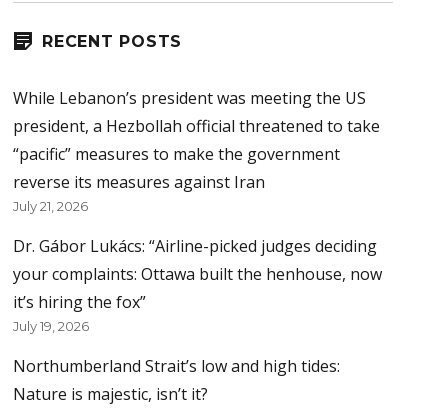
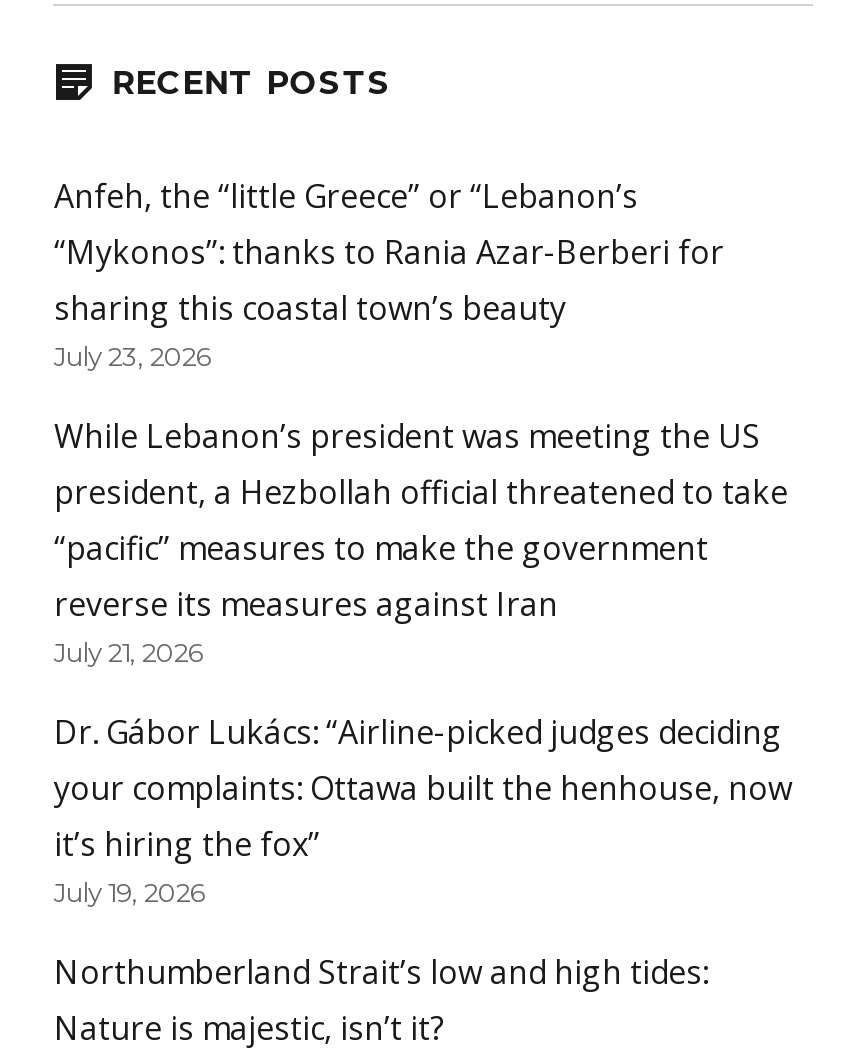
none -> [54,173,724,371] Anfeh, the “little Greece” or “Lebanon’s | “Mykonos”: thanks to Rania Azar-Berberi for | sharing this coastal town’s beauty | July 23, 2026

